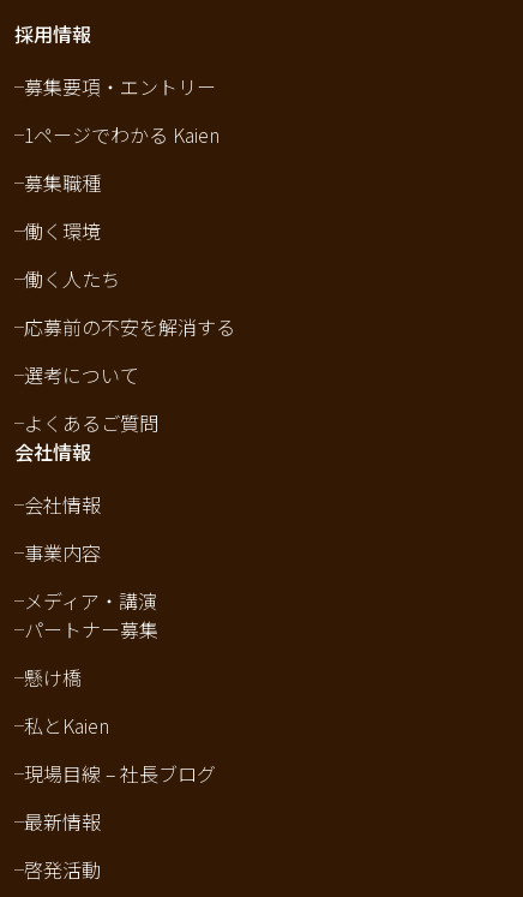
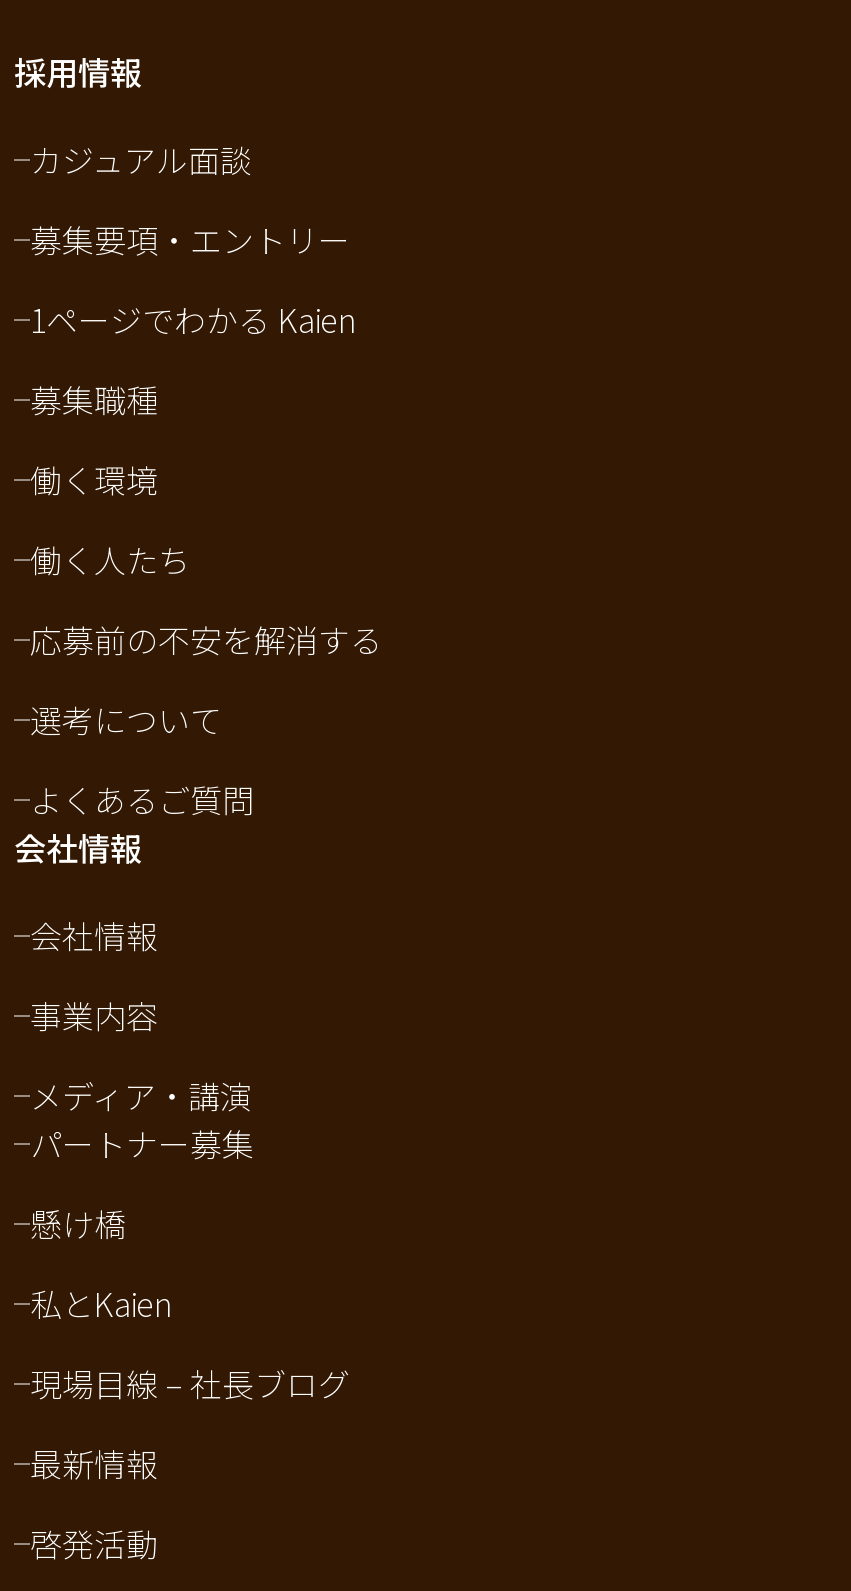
none -> [30,135,252,183] カジュアル面談

